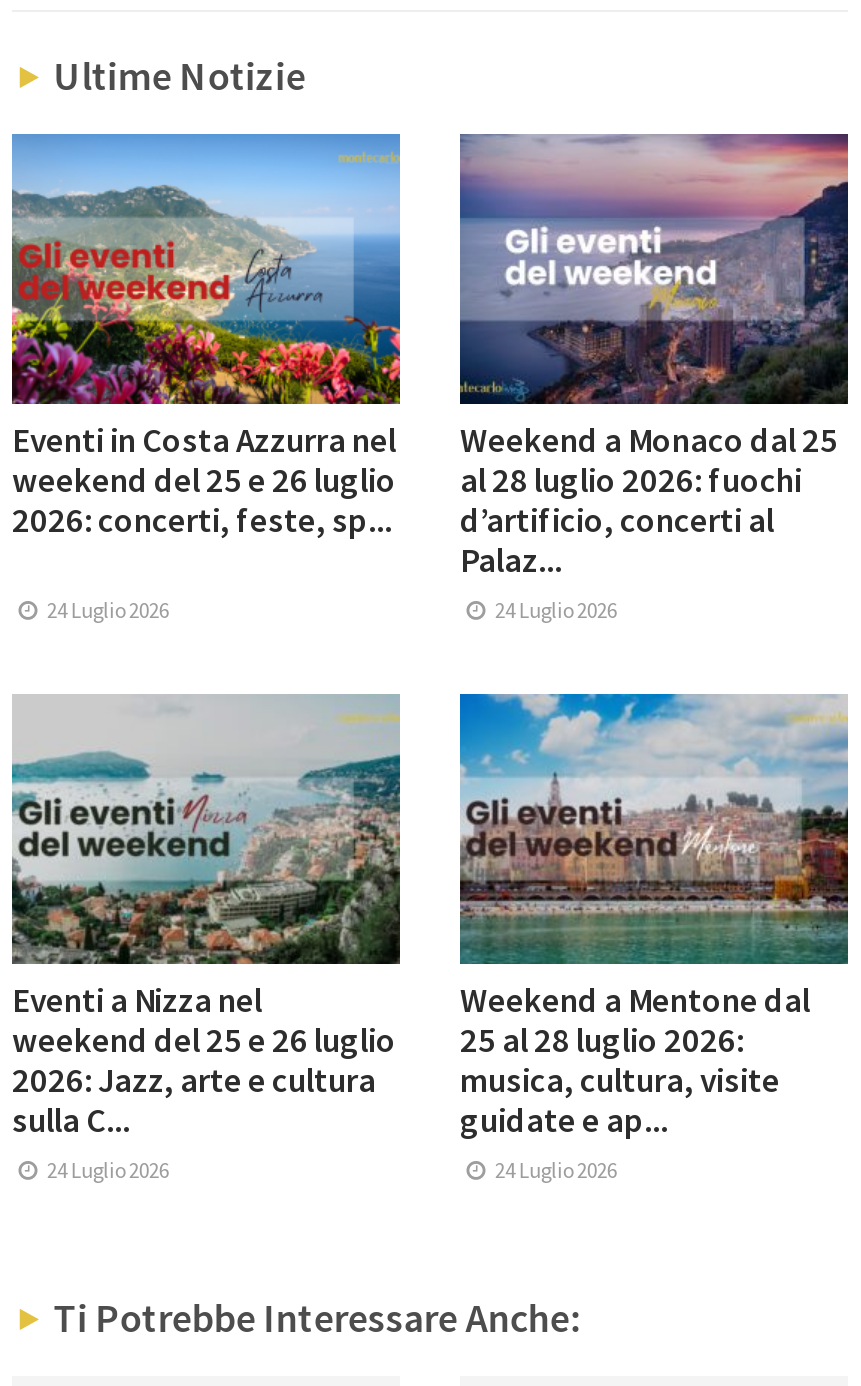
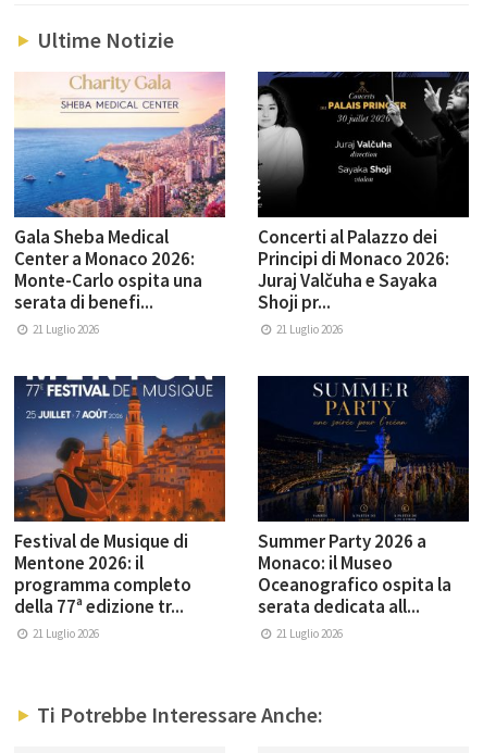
[10,132,402,624] [image] | Eventi in Costa Azzurra nel | weekend del 25 e 26 luglio | 2026: concerti, feste, sp... | 24 Luglio 2026 -> [13,71,226,337] [image] | Gala Sheba Medical | Center a Monaco 2026: | Monte-Carlo ospita una | serata di benefi... | 21 Luglio 2026
[458,132,850,624] [image] | Weekend a Monaco dal 25 | al 28 luglio 2026: fuochi | d’artificio, concerti al | Palaz... | 24 Luglio 2026 -> [257,71,470,337] [image] | Concerti al Palazzo dei | Principi di Monaco 2026: | Juraj Valčuha e Sayaka | Shoji pr... | 21 Luglio 2026
[10,694,402,1184] [image] | Eventi a Nizza nel | weekend del 25 e 26 luglio | 2026: Jazz, arte e cultura | sulla C... | 24 Luglio 2026 -> [13,376,226,641] [image] | Festival de Musique di | Mentone 2026: il | programma completo | della 77ª edizione tr... | 21 Luglio 2026
[458,692,850,1184] [image] | Weekend a Mentone dal | 25 al 28 luglio 2026: | musica, cultura, visite | guidate e ap... | 24 Luglio 2026 -> [257,375,470,641] [image] | Summer Party 2026 a | Monaco: il Museo | Oceanografico ospita la | serata dedicata all... | 21 Luglio 2026

